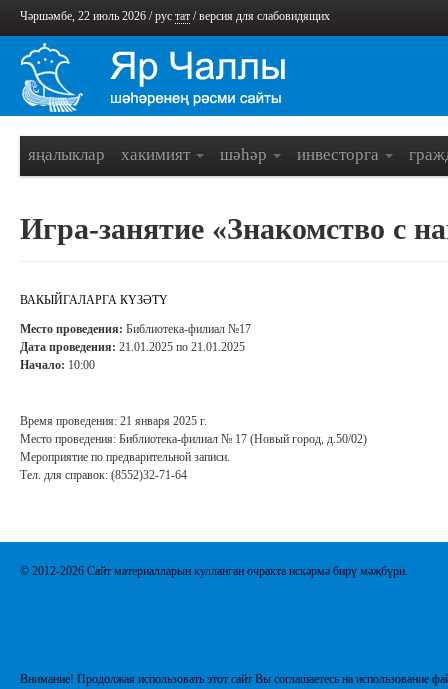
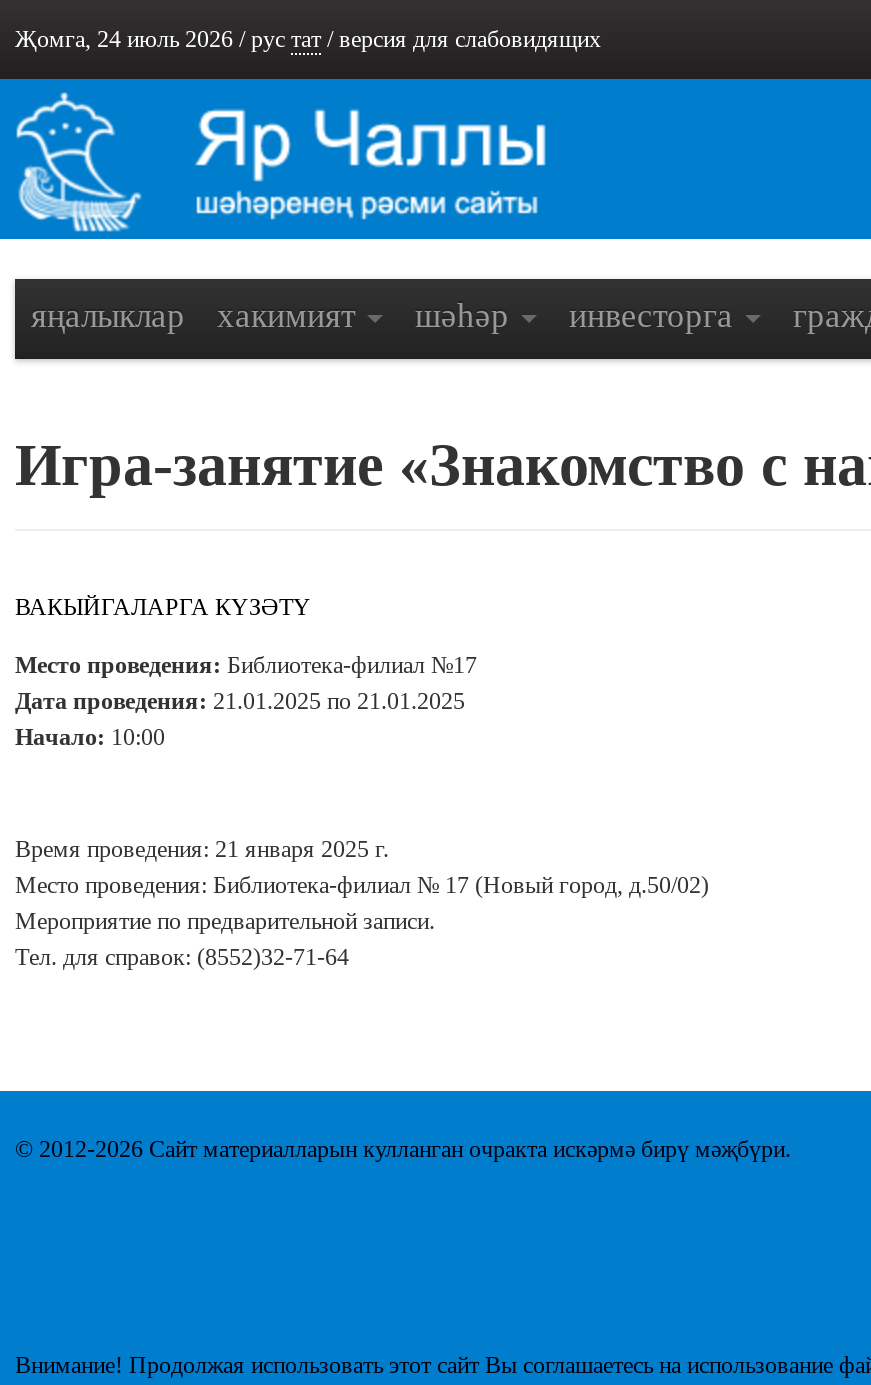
[20,9,330,23] Чәршәмбе, 22 июль 2026 / рус тат / версия для слабовидящих -> [15,25,601,53] Җомга, 24 июль 2026 / рус тат / версия для слабовидящих

